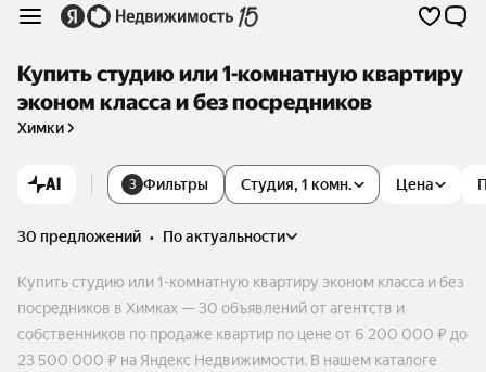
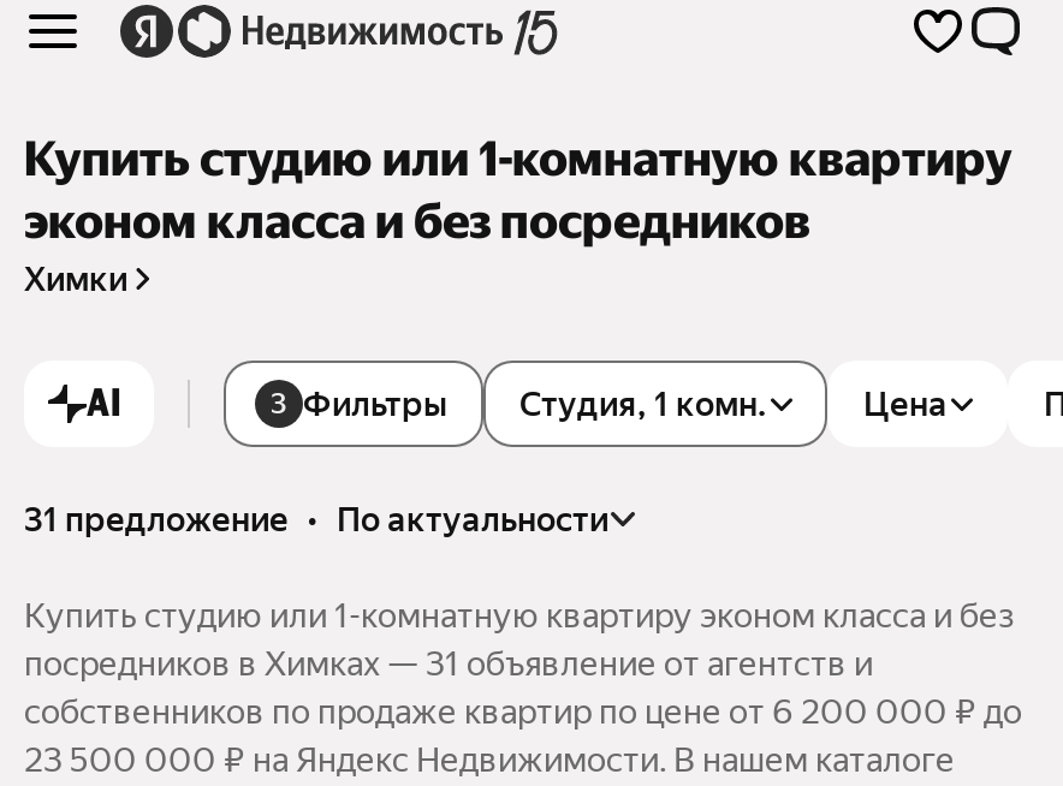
[17,228,285,245] 30 предложений • по актуальности -> [24,500,608,539] 31 предложение • по актуальности
[17,300,405,317] посредников в Химках — 30 объявлений от агентств и -> [24,645,873,683] посредников в Химках — 31 объявление от агентств и

